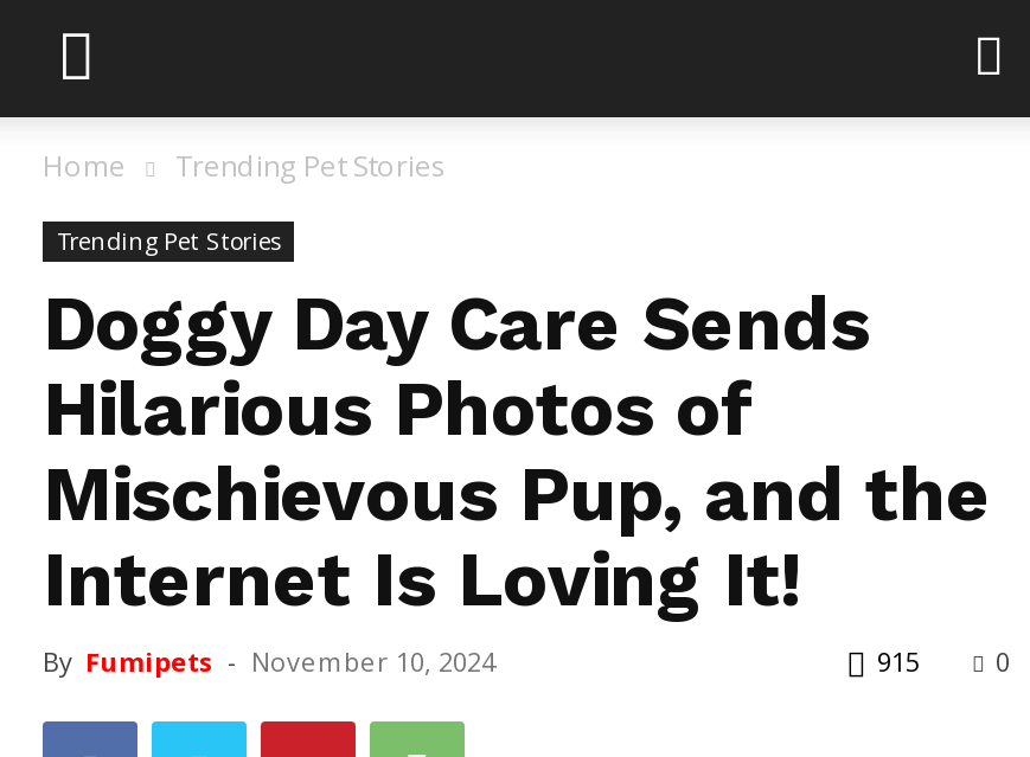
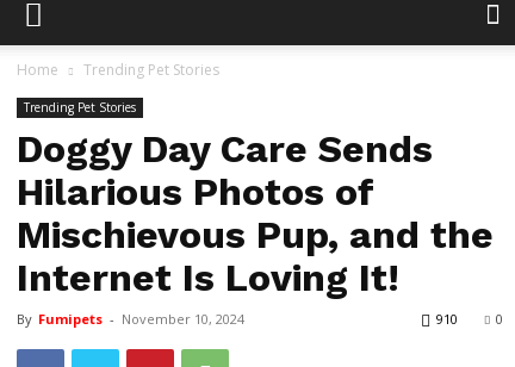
[877,643,920,679] 915 -> [436,310,458,328] 910

